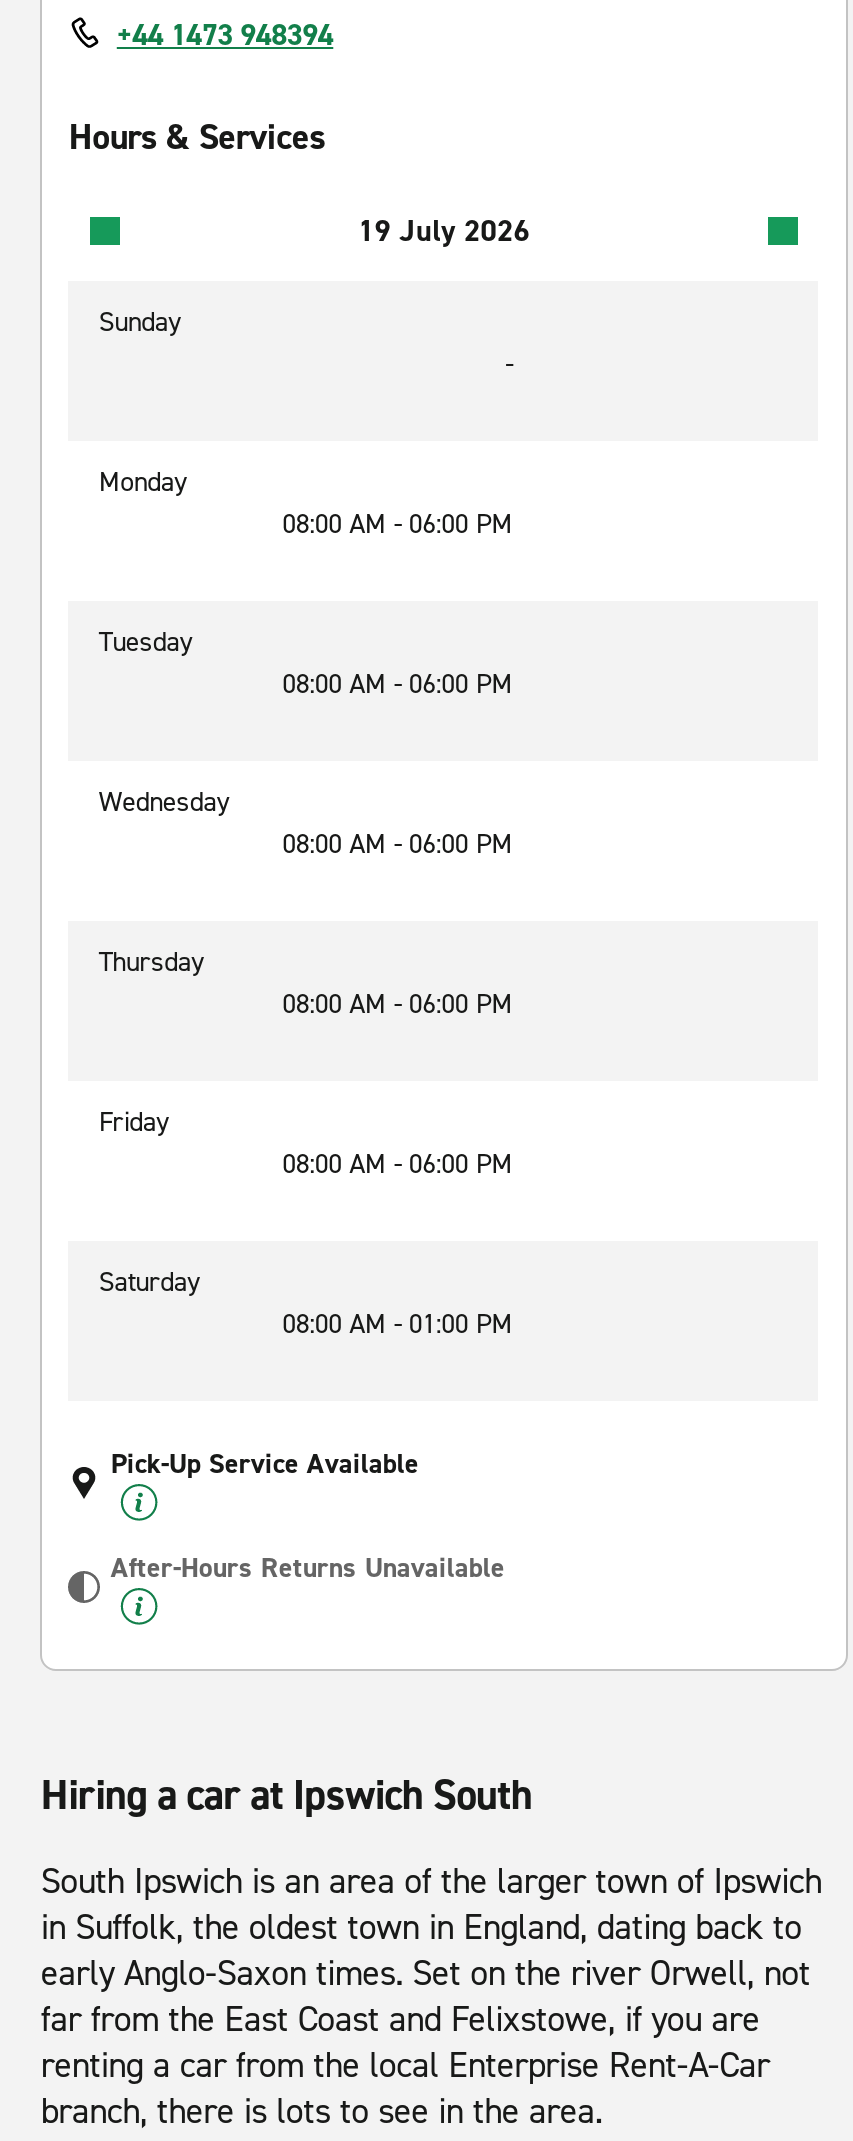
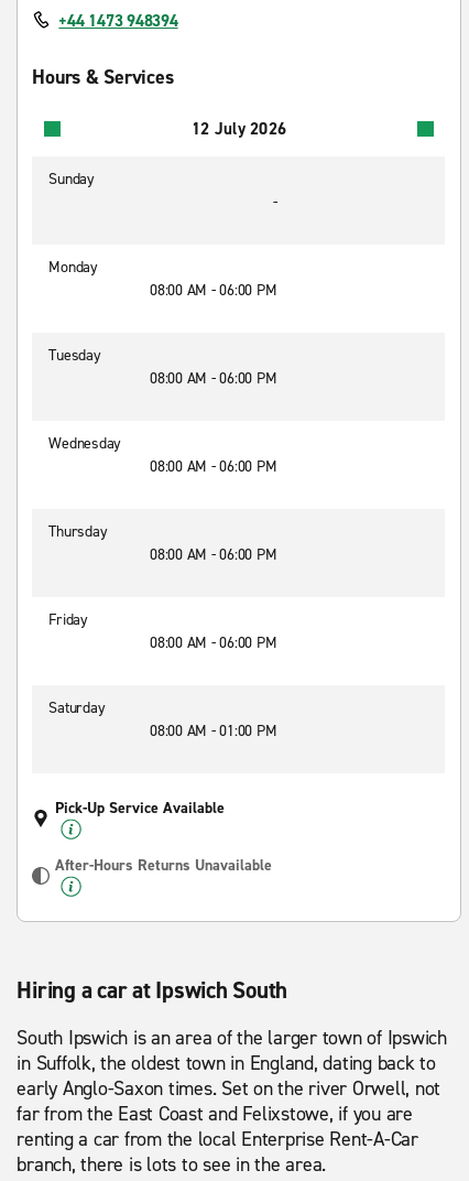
[358,210,530,250] 19 July 2026 -> [192,117,286,139] 12 July 2026

